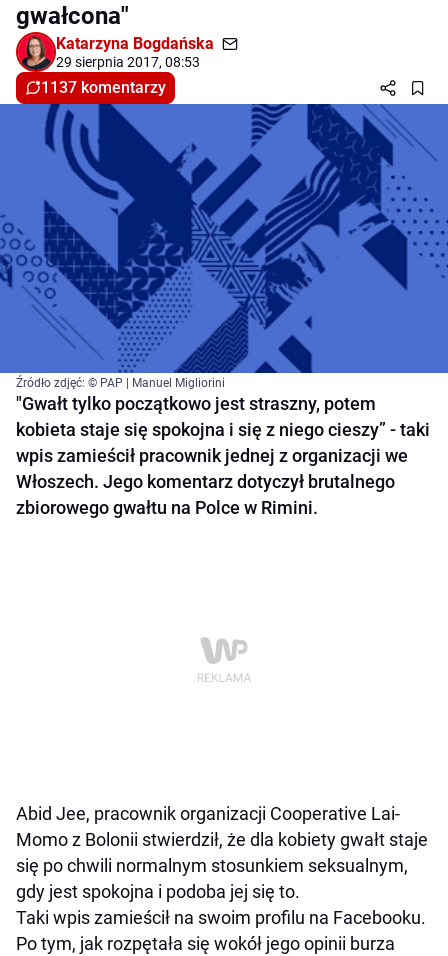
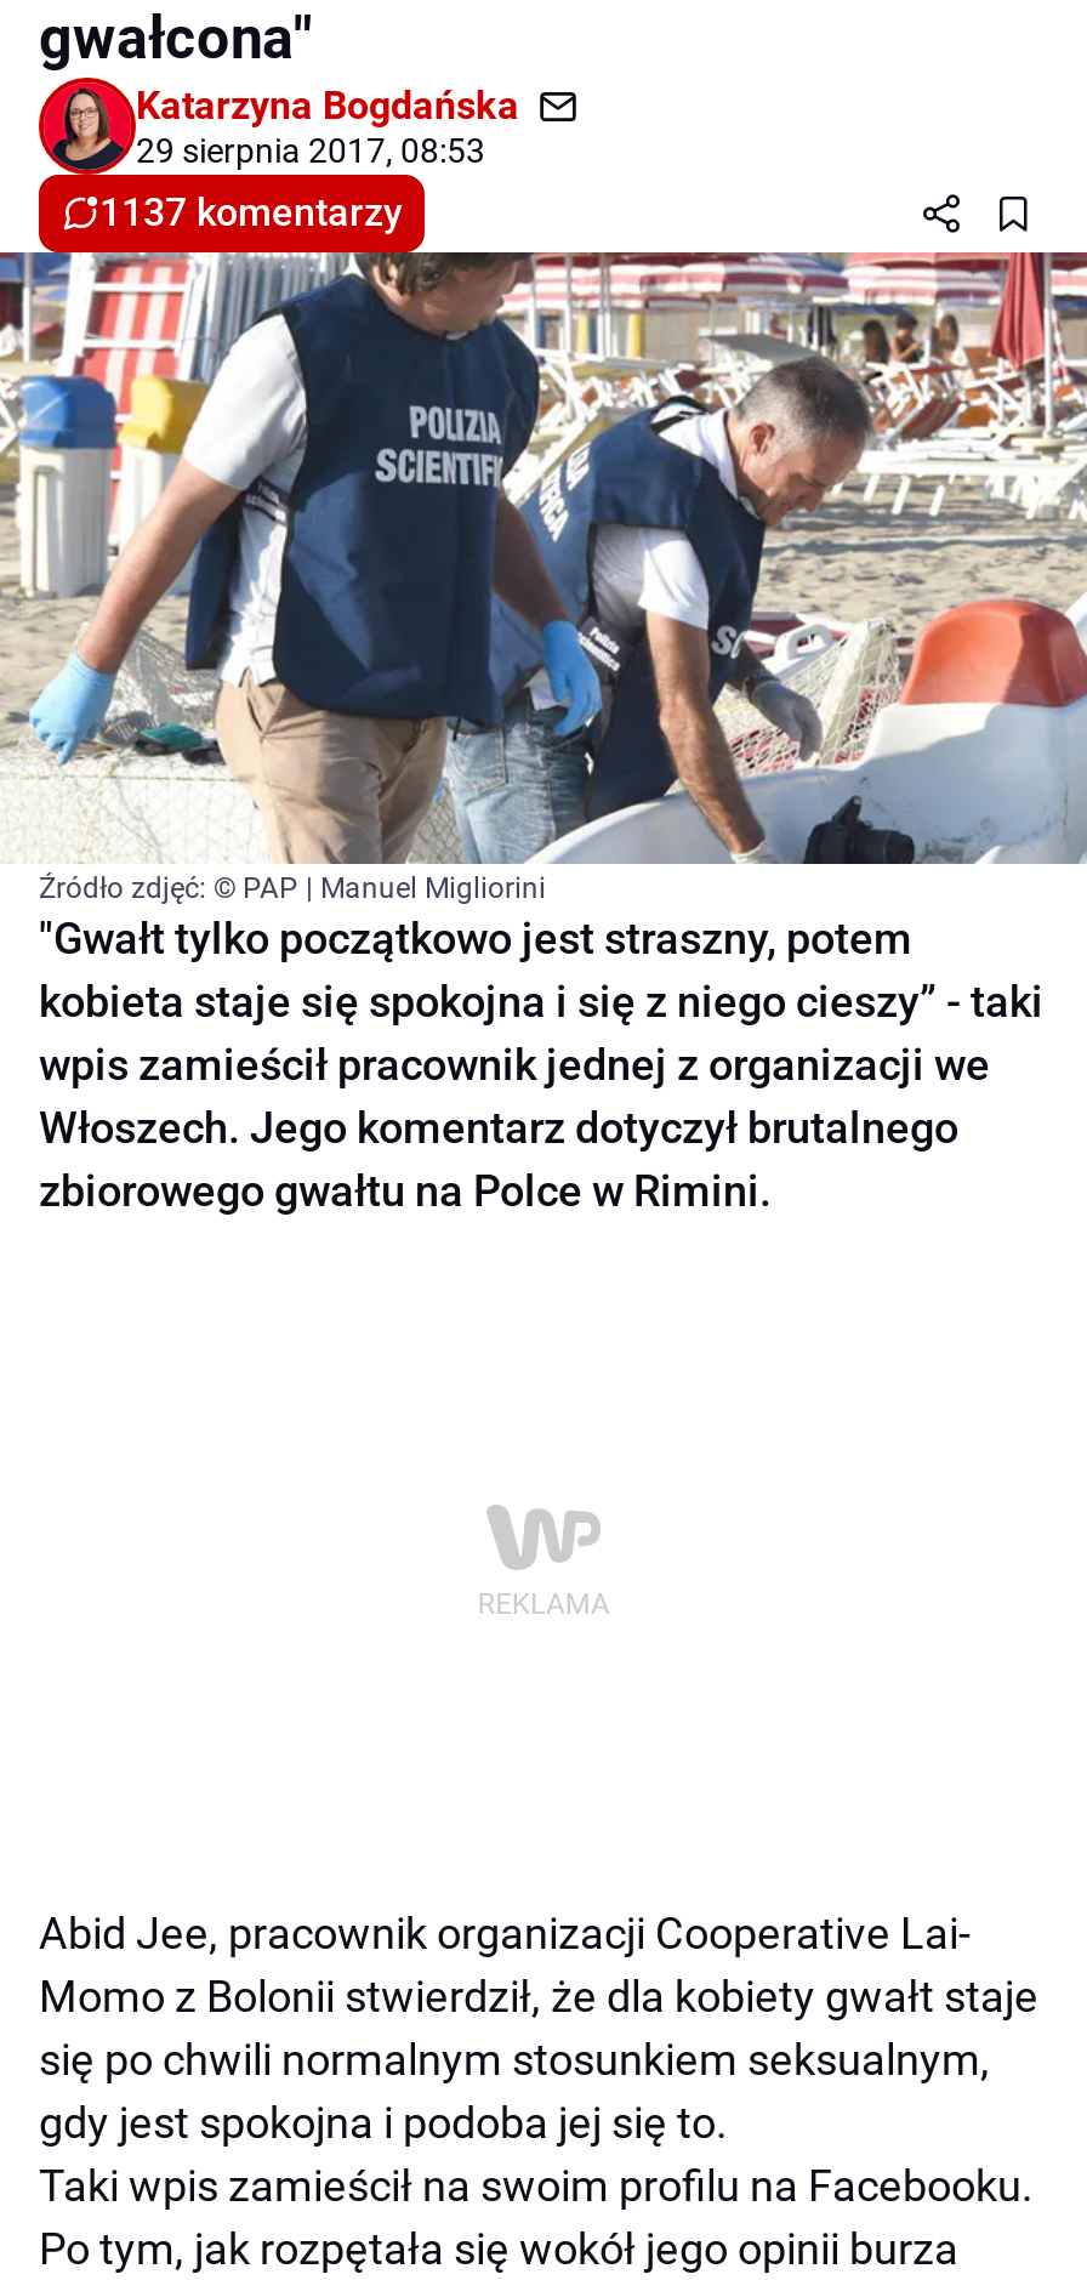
[3,103,445,374] [image] -> [7,250,1080,866] [image]

